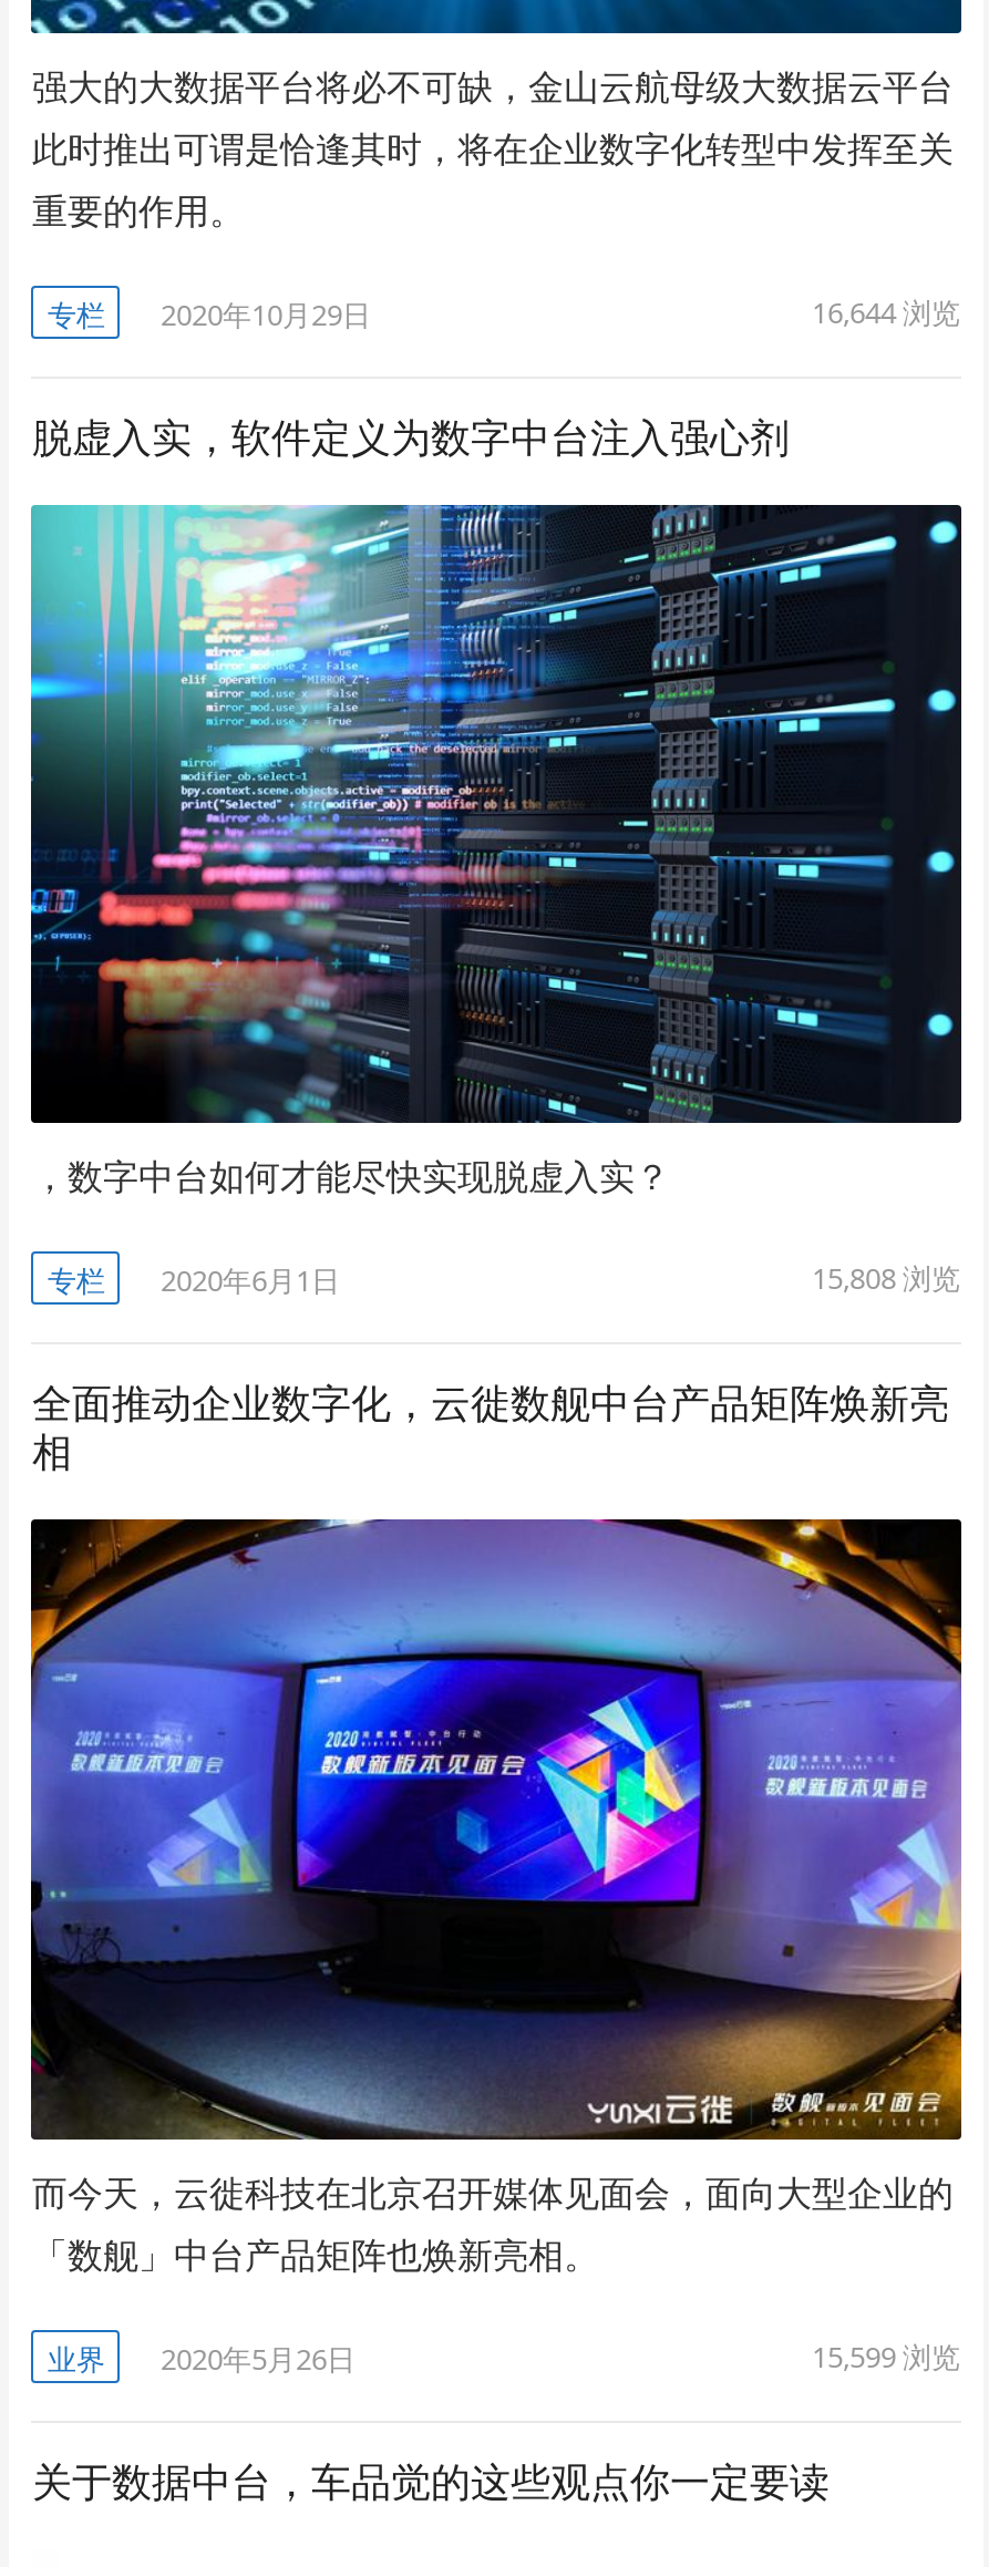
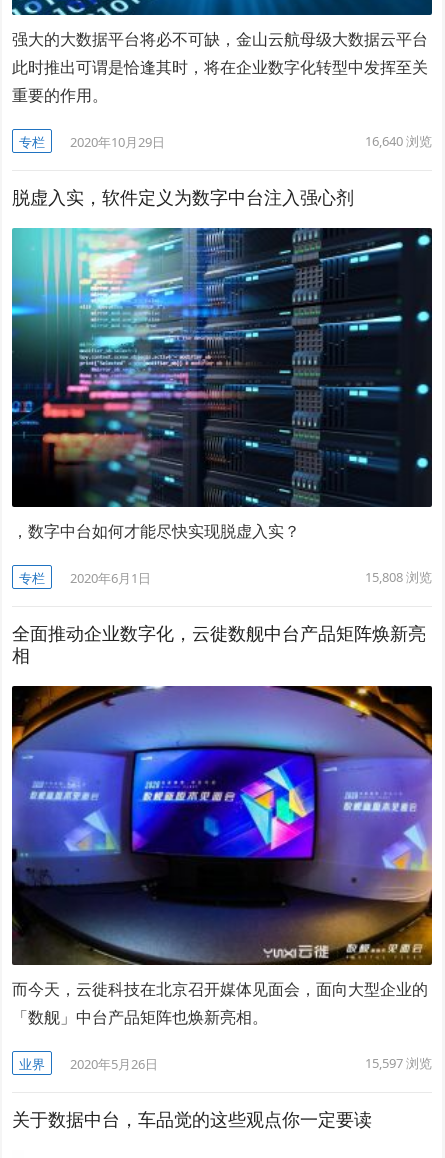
[812,292,960,332] 16,644浏览 -> [364,132,431,150] 16,640浏览
[812,2336,960,2376] 15,599浏览 -> [364,1054,431,1072] 15,597浏览

